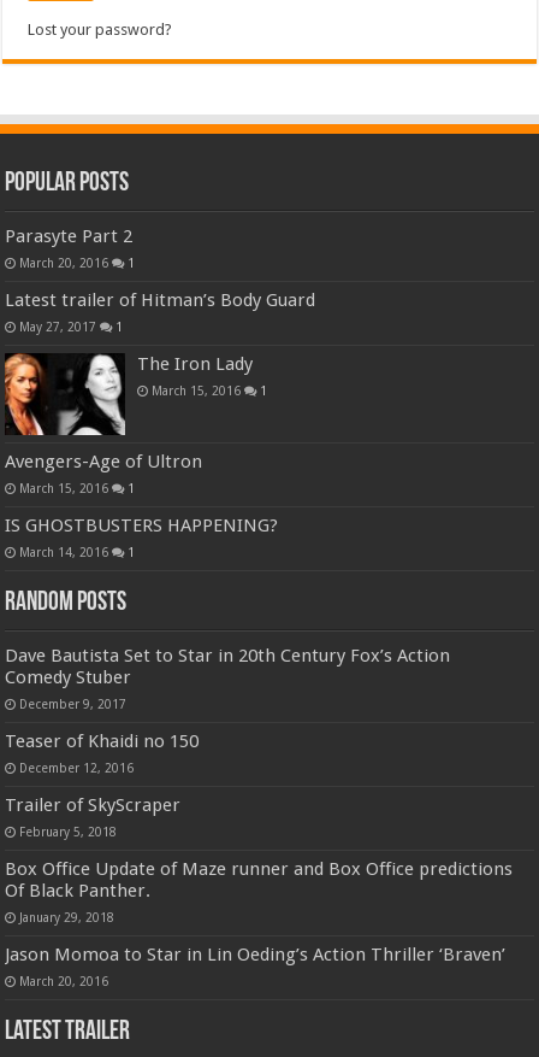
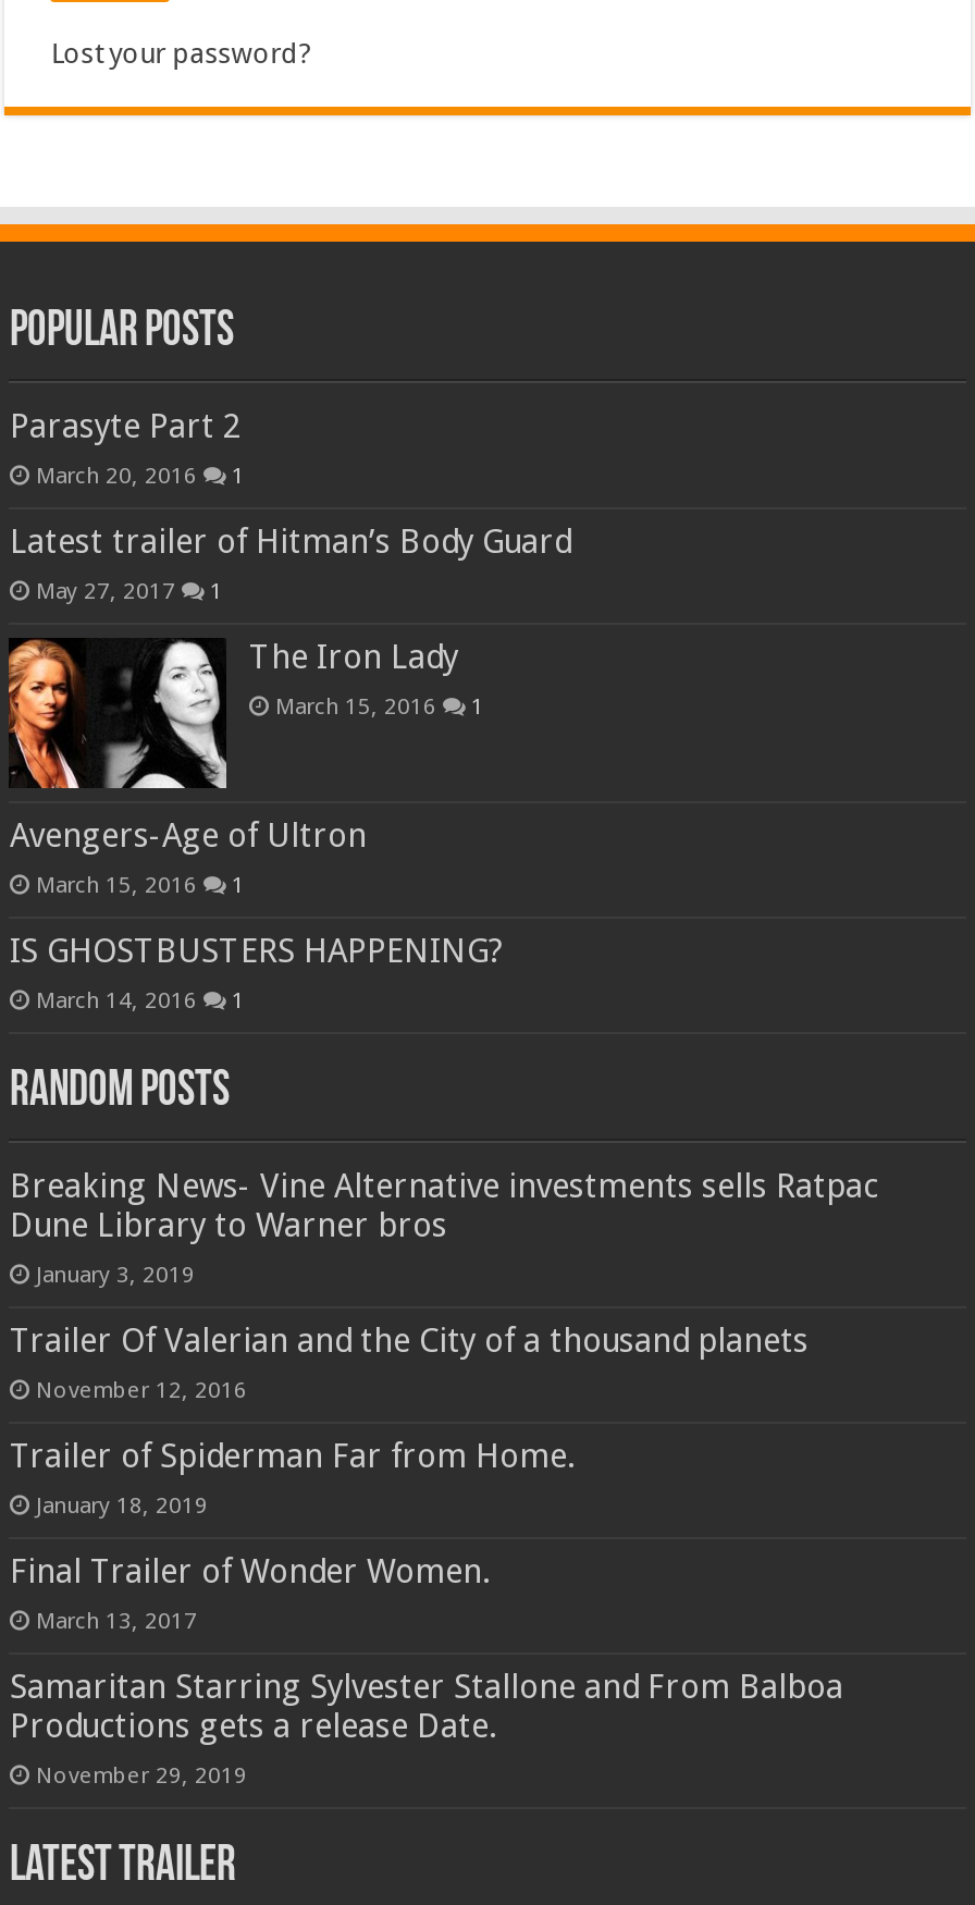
[5,645,451,712] Dave Bautista Set to Star in 20th Century Fox’s Action | Comedy Stuber | December 9, 2017 -> [10,1167,878,1287] Breaking News- Vine Alternative investments sells Ratpac | Dune Library to Warner bros | January 3, 2019
[5,731,199,776] Teaser of Khaidi no 150 | December 12, 2016 -> [10,1322,809,1402] Trailer Of Valerian and the City of a thousand planets | November 12, 2016
[5,795,181,839] Trailer of SkyScraper | February 5, 2018 -> [10,1437,576,1518] Trailer of Spiderman Far from Home. | January 18, 2019
[5,859,513,925] Box Office Update of Maze runner and Box Office predictions | Of Black Panther. | January 29, 2018 -> [10,1553,491,1633] Final Trailer of Wonder Women. | March 13, 2017
[5,944,506,989] Jason Momoa to Star in Lin Oeding’s Action Thriller ‘Braven’ | March 20, 2016 -> [10,1668,843,1788] Samaritan Starring Sylvester Stallone and From Balboa | Productions gets a release Date. | November 29, 2019

